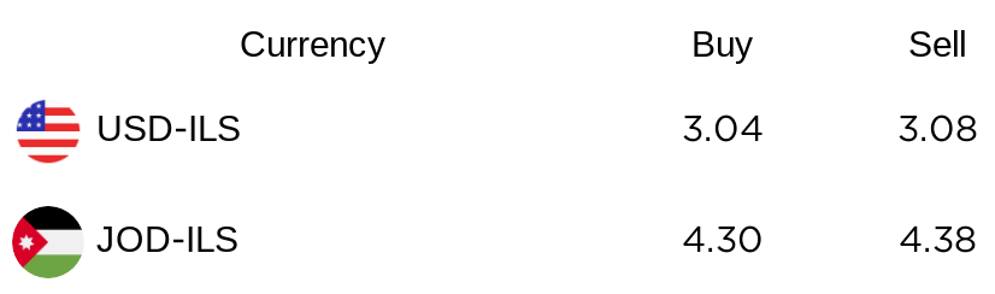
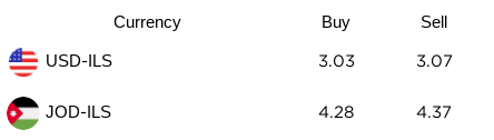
[682,105,764,158] 3.04 -> [318,50,354,75] 3.03
[897,105,977,158] 3.08 -> [416,50,452,75] 3.07
[682,216,764,269] 4.30 -> [318,101,354,126] 4.28
[899,216,976,269] 4.38 -> [416,101,452,126] 4.37

